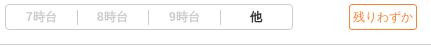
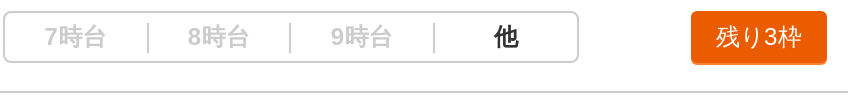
[353,10,413,24] 残りわずか -> [716,24,802,52] 残り3枠

